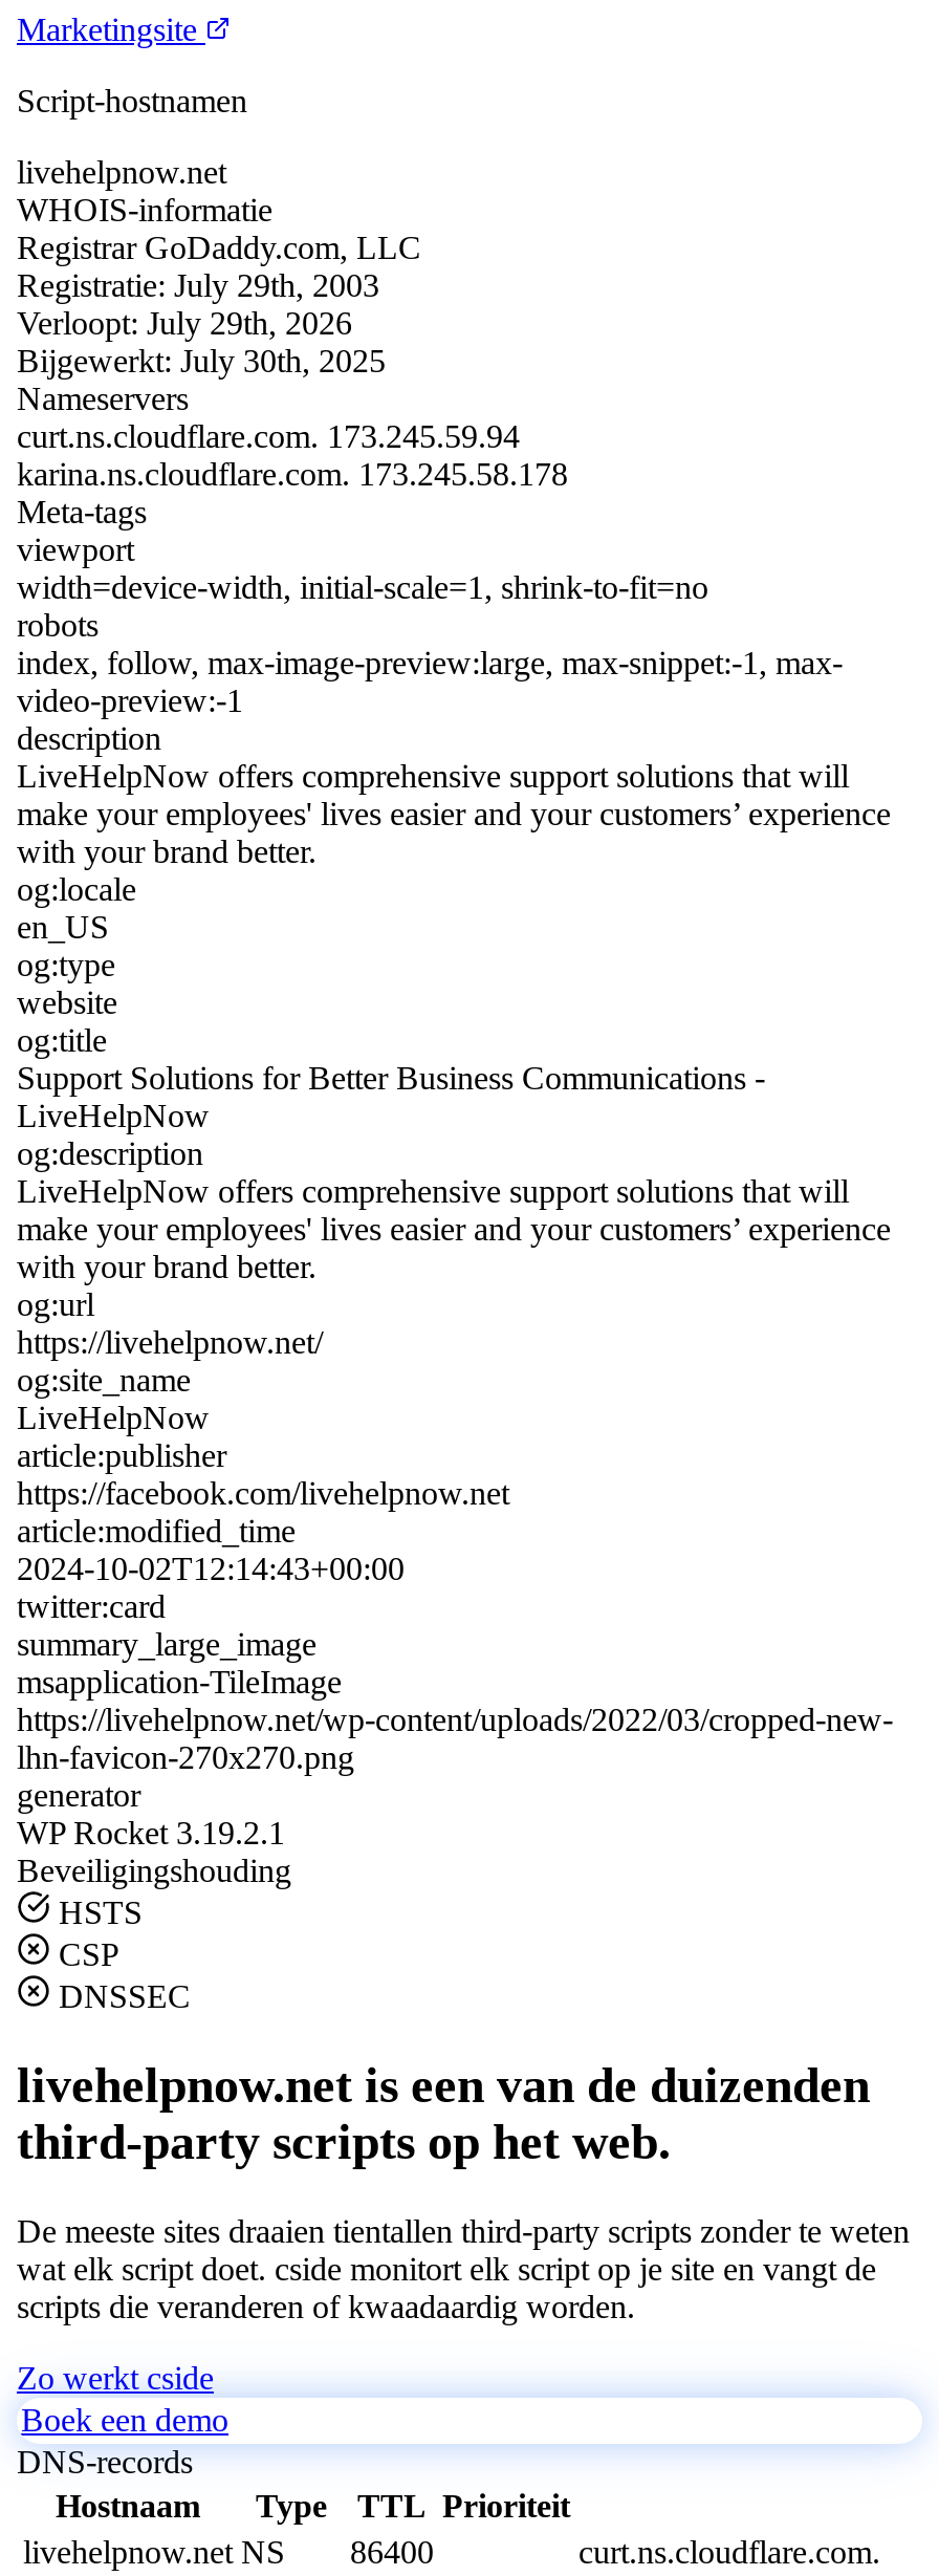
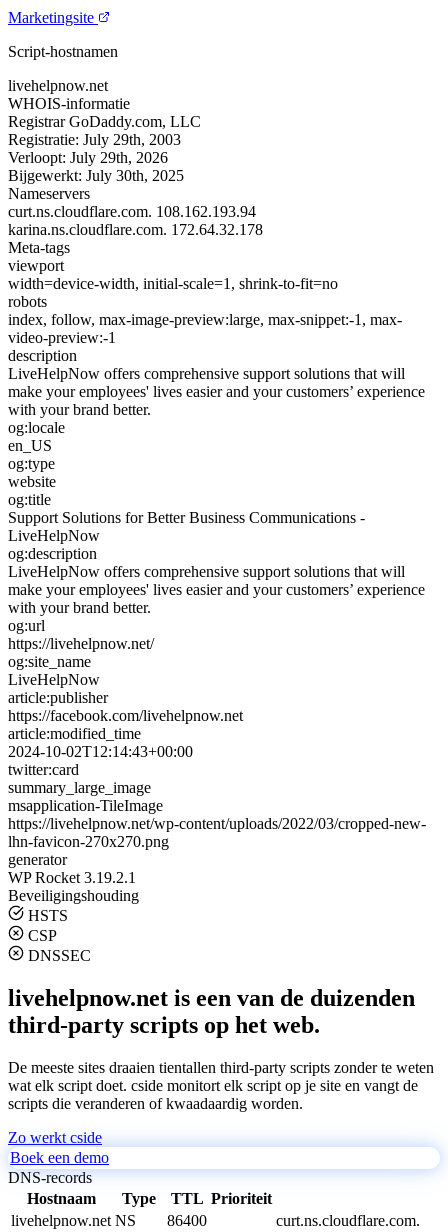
[17,418,520,454] curt.ns.cloudflare.com. 173.245.59.94 -> [8,203,256,220] curt.ns.cloudflare.com. 108.162.193.94
[17,456,568,492] karina.ns.cloudflare.com. 173.245.58.178 -> [8,221,263,238] karina.ns.cloudflare.com. 172.64.32.178

